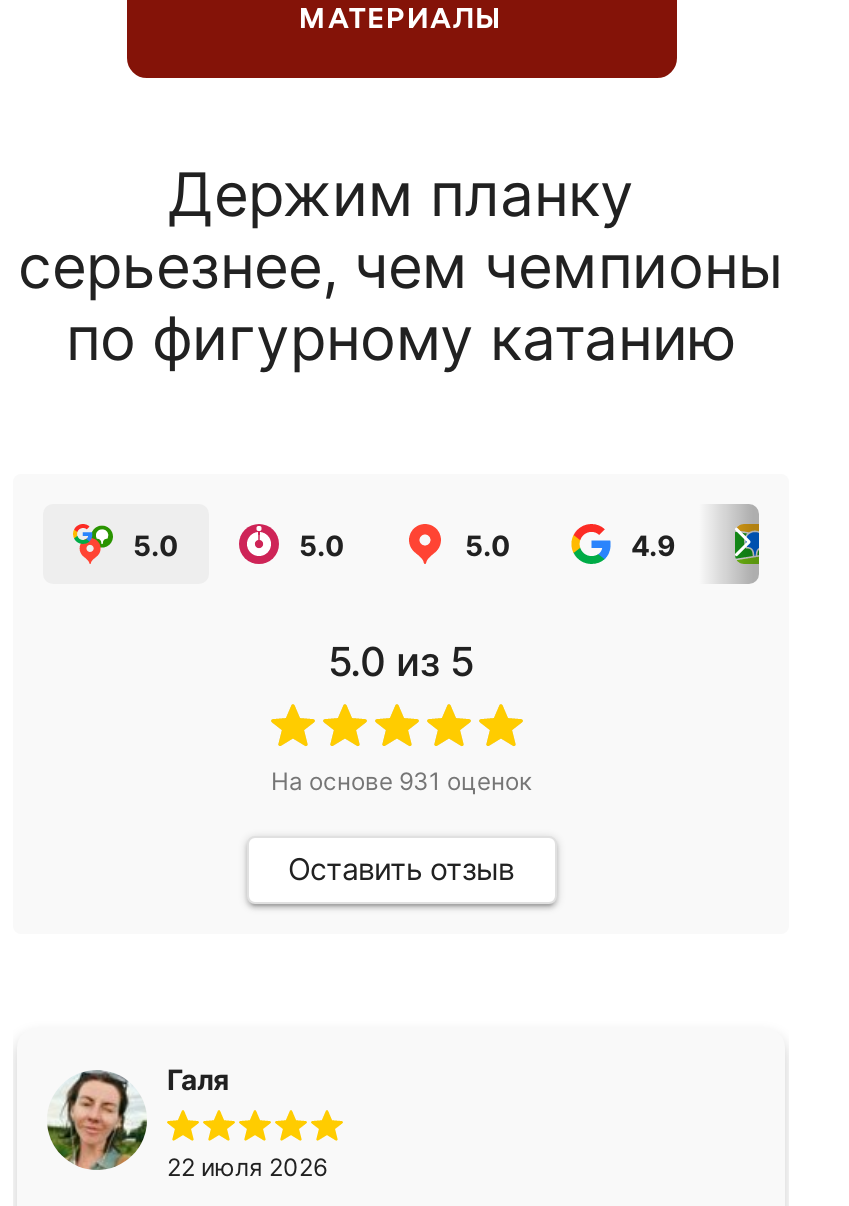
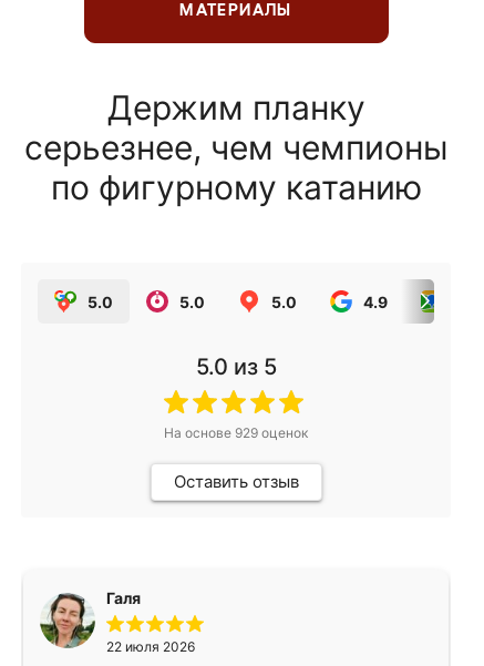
[271,766,531,796] На основе 931 оценок -> [164,424,308,441] На основе 929 оценок

